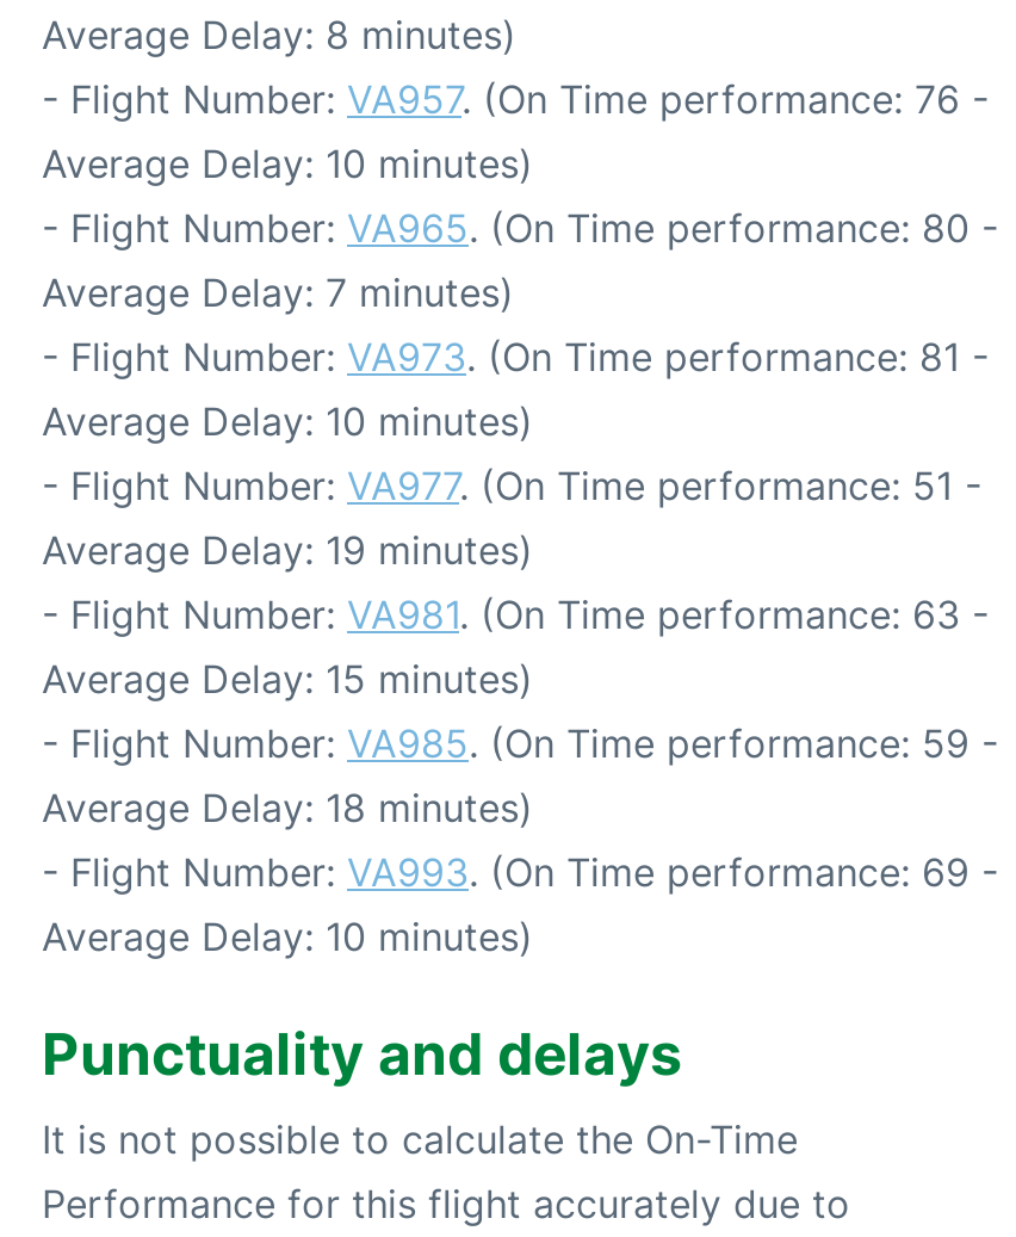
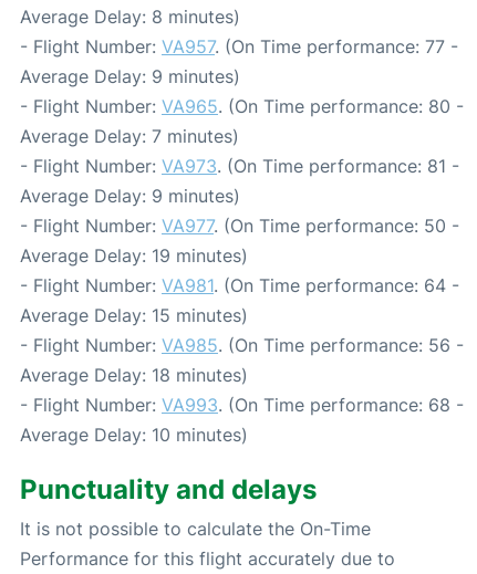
[42,74,989,122] - Flight Number: VA957. (On Time performance: 76 - -> [20,35,458,57] - Flight Number: VA957. (On Time performance: 77 -
[42,139,533,187] Average Delay: 10 minutes) -> [20,65,240,87] Average Delay: 9 minutes)
[42,397,533,444] Average Delay: 10 minutes) -> [20,184,240,206] Average Delay: 9 minutes)
[42,461,981,509] - Flight Number: VA977. (On Time performance: 51 - -> [20,214,459,236] - Flight Number: VA977. (On Time performance: 50 -
[42,590,989,637] - Flight Number: VA981. (On Time performance: 63 - -> [20,274,459,296] - Flight Number: VA981. (On Time performance: 64 -
[42,719,998,766] - Flight Number: VA985. (On Time performance: 59 - -> [20,334,464,356] - Flight Number: VA985. (On Time performance: 56 -
[42,847,998,895] - Flight Number: VA993. (On Time performance: 69 - -> [20,393,464,416] - Flight Number: VA993. (On Time performance: 68 -

